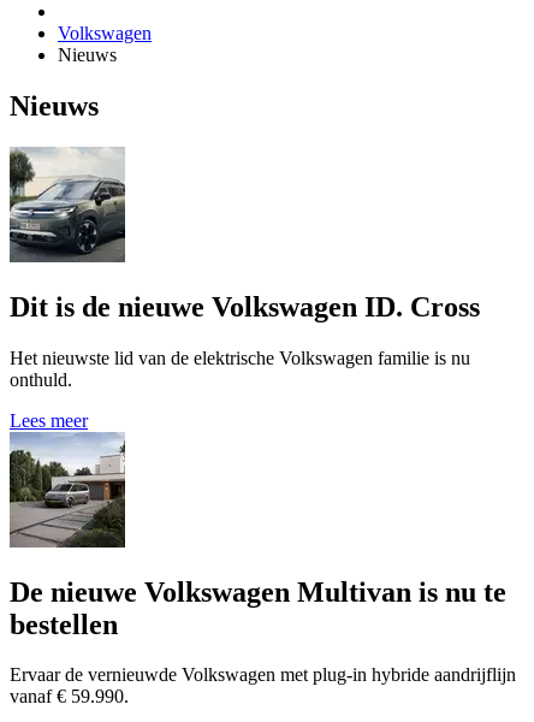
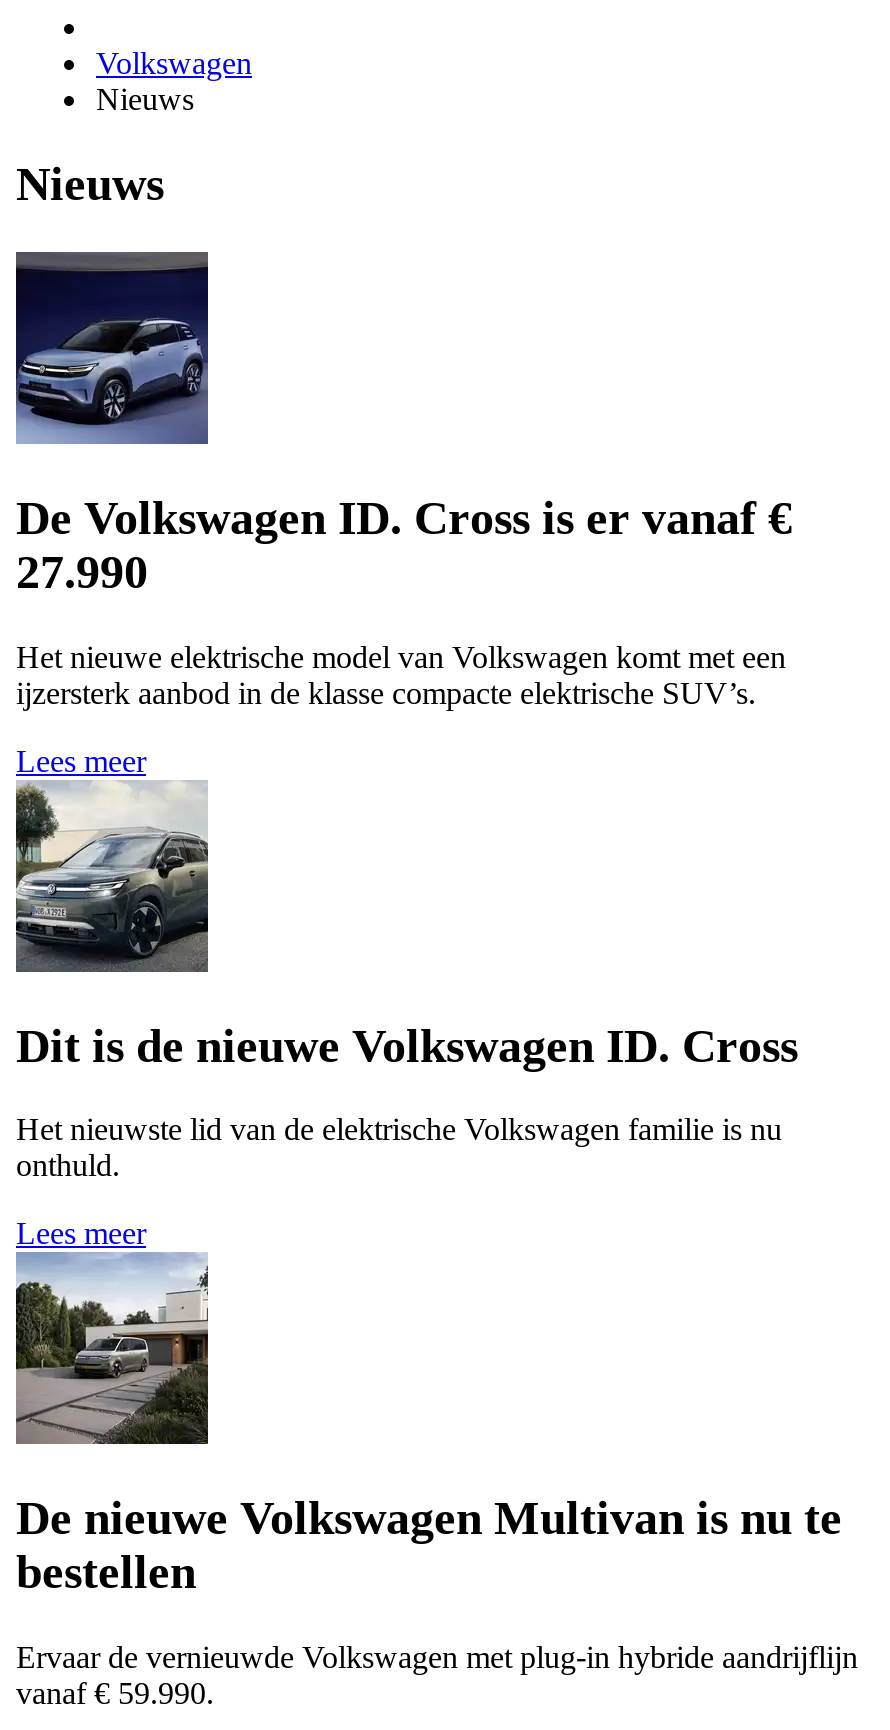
none -> [16,250,792,777] [image] | De Volkswagen ID. Cross is er vanaf € | 27.990 | Het nieuwe elektrische model van Volkswagen komt met een | ijzersterk aanbod in de klasse compacte elektrische SUV’s. | Lees meer

